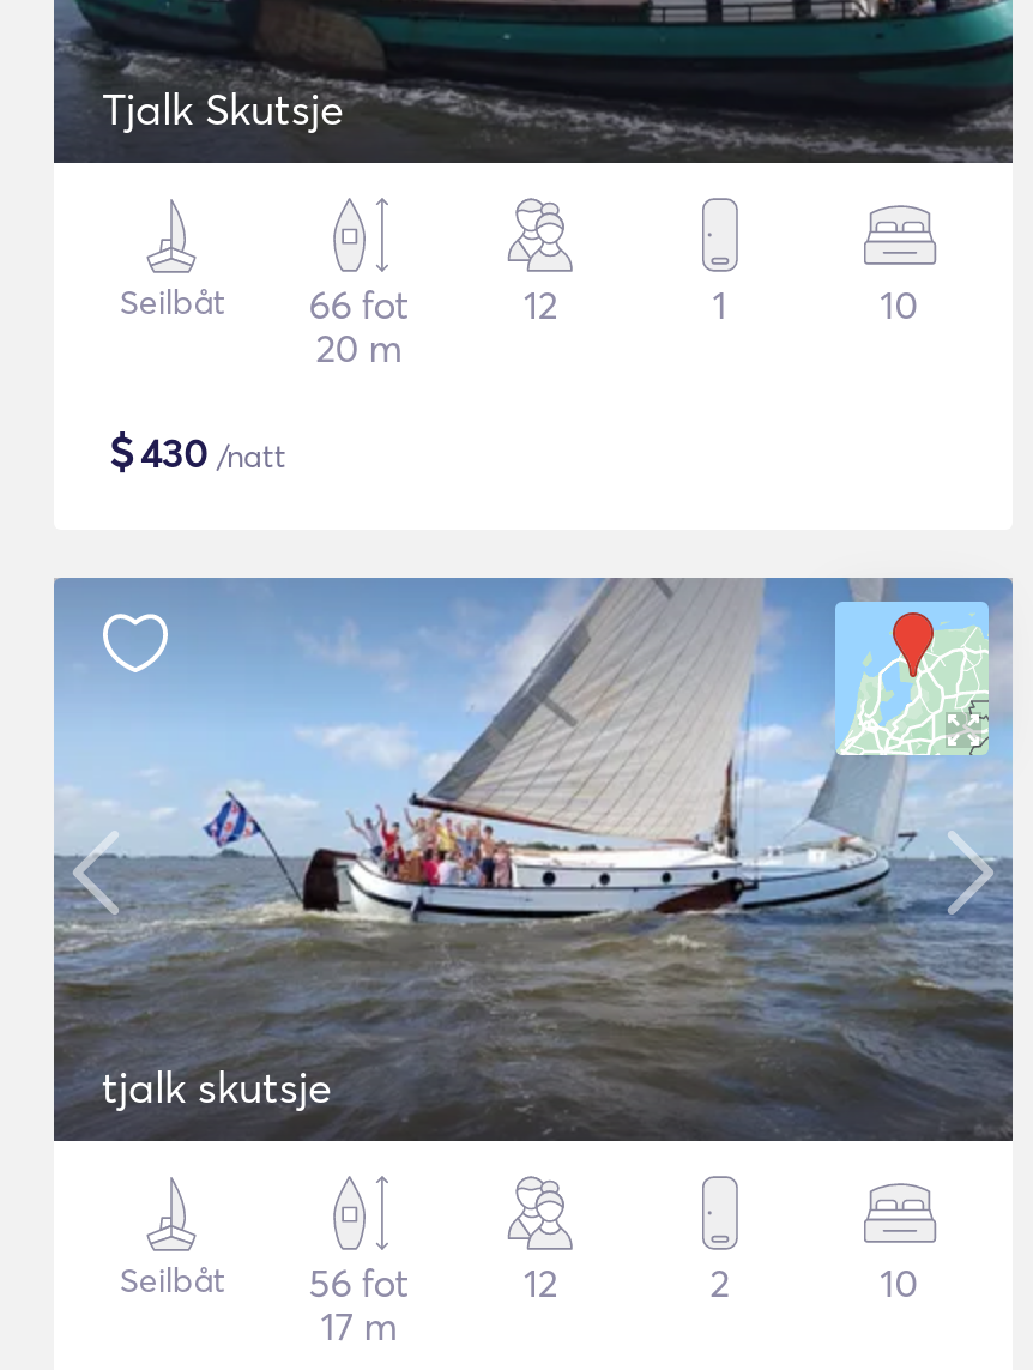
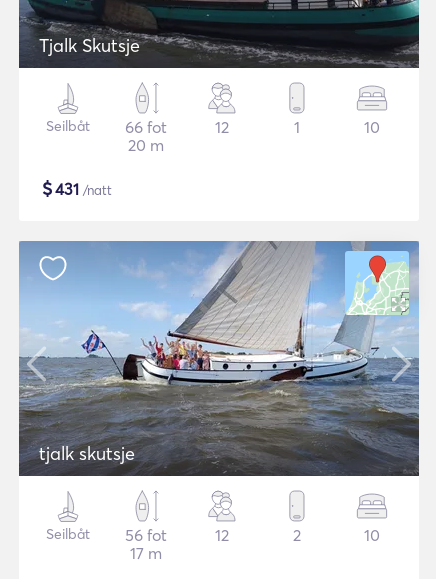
[109,424,286,479] $430 /natt -> [42,177,112,200] $431 /natt

